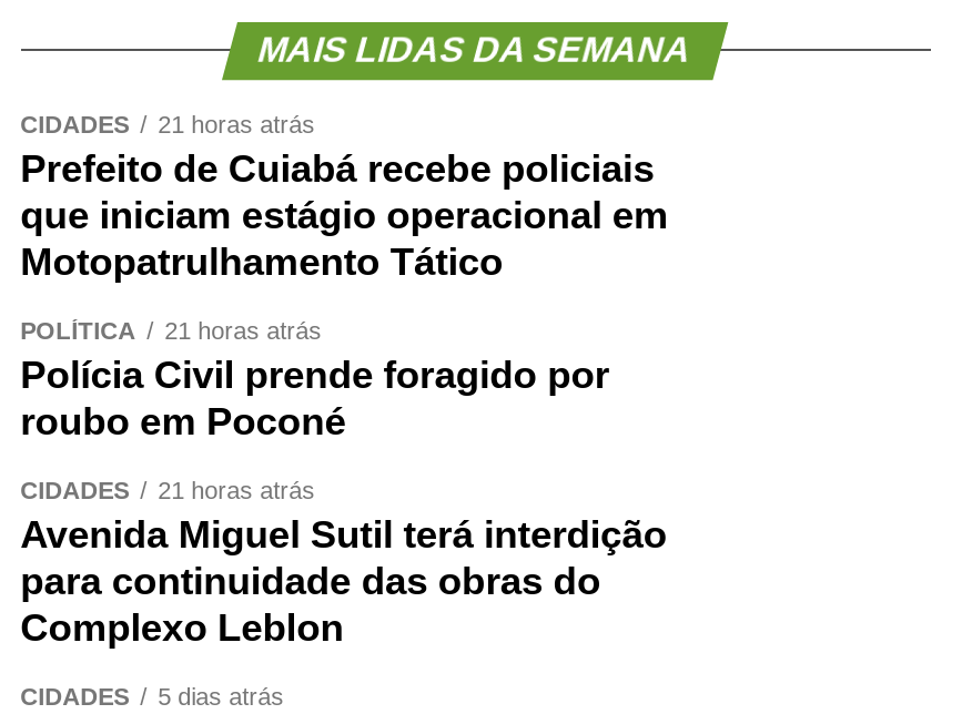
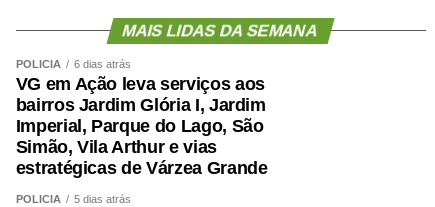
[20,110,668,709] CIDADES | 21 horas atrás | Prefeito de Cuiabá recebe policiais | que iniciam estágio operacional em | Motopatrulhamento Tático | POLÍTICA | 21 horas atrás | Polícia Civil prende foragido por | roubo em Poconé | CIDADES | 21 horas atrás | Avenida Miguel Sutil terá interdição | para continuidade das obras do | Complexo Leblon | CIDADES -> [16,58,267,205] POLÍCIA | 6 dias atrás | VG em Ação leva serviços aos | bairros Jardim Glória I, Jardim | Imperial, Parque do Lago, São | Simão, Vila Arthur e vias | estratégicas de Várzea Grande | POLÍCIA

